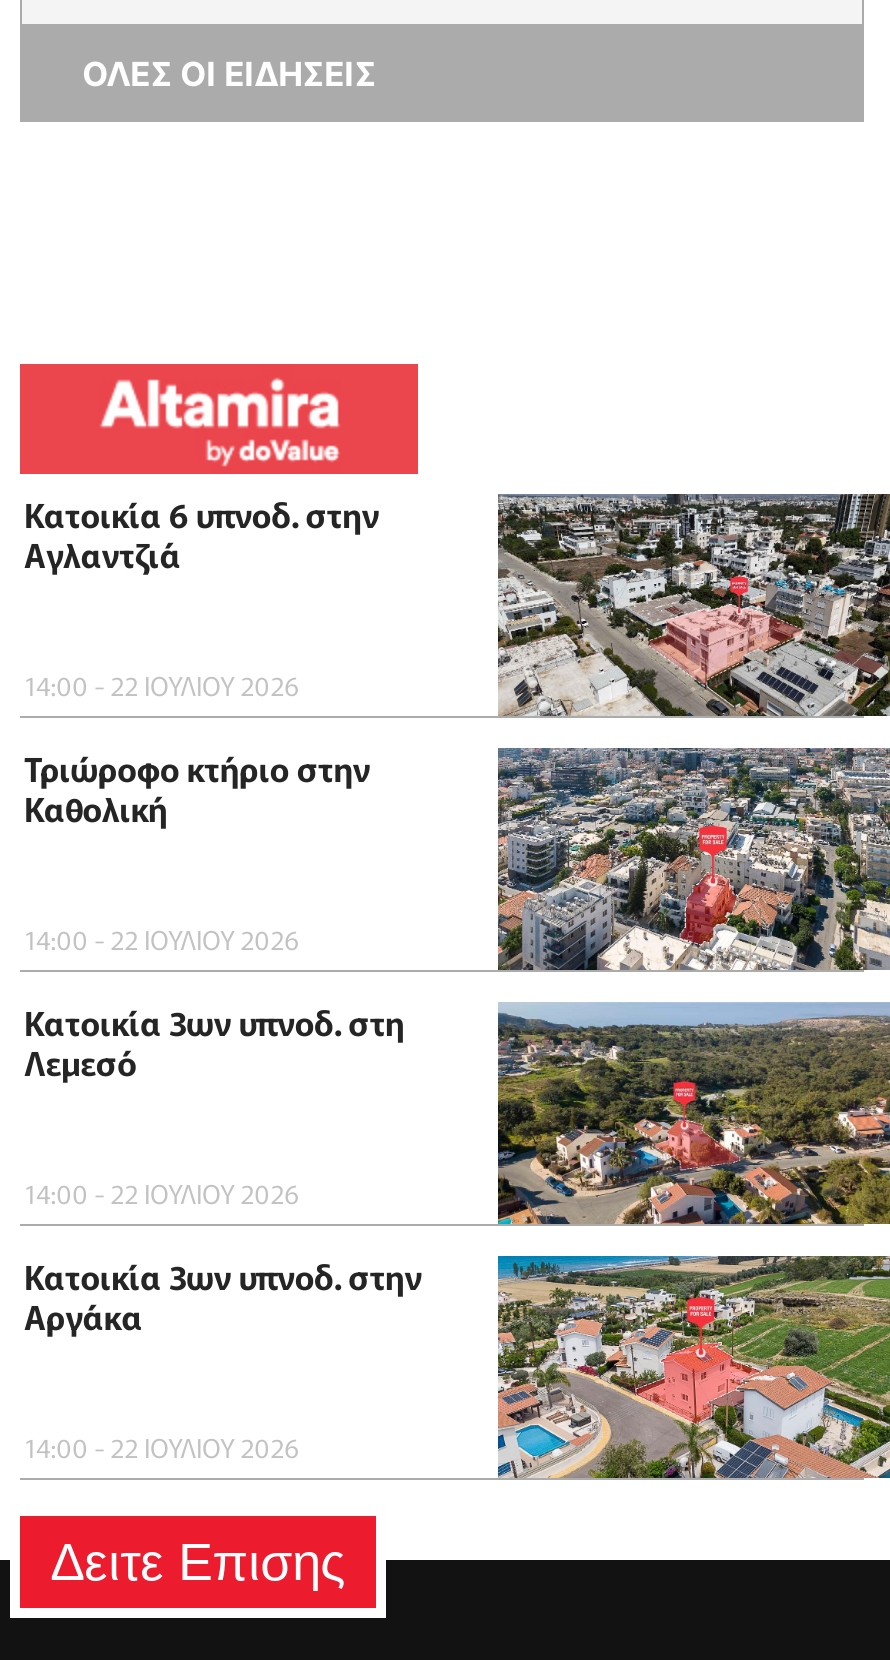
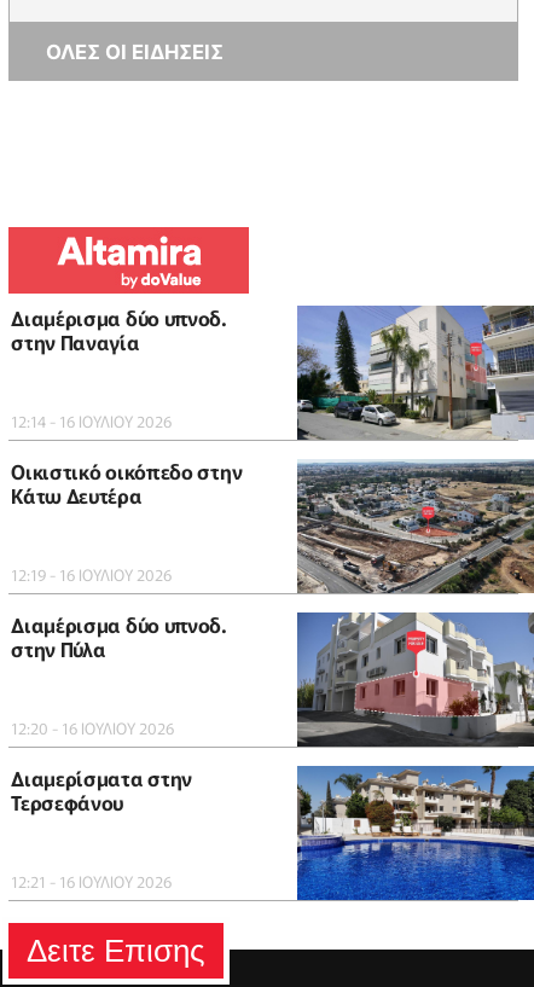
[24,491,379,579] Κατοικία 6 υπνοδ. στην | Αγλαντζιά -> [11,304,226,357] Διαμέρισμα δύο υπνοδ. | στην Παναγία
[496,492,884,718] [image] -> [296,304,530,441] [image]
[24,667,298,705] 14:00 - 22 ΙΟΥΛΙΟΥ 2026 -> [11,410,172,433] 12:14 - 16 ΙΟΥΛΙΟΥ 2026
[24,745,370,833] Τριώροφο κτήριο στην | Καθολική -> [11,457,242,510] Οικιστικό οικόπεδο στην | Κάτω Δευτέρα
[496,746,884,972] [image] -> [297,459,530,594] [image]
[24,921,298,959] 14:00 - 22 ΙΟΥΛΙΟΥ 2026 -> [11,563,172,586] 12:19 - 16 ΙΟΥΛΙΟΥ 2026
[24,999,404,1087] Κατοικία 3ων υπνοδ. στη | Λεμεσό -> [11,610,226,664] Διαμέρισμα δύο υπνοδ. | στην Πύλα
[496,1002,884,1226] [image] -> [296,612,530,748] [image]
[24,1174,298,1212] 14:00 - 22 ΙΟΥΛΙΟΥ 2026 -> [11,717,174,740] 12:20 - 16 ΙΟΥΛΙΟΥ 2026
[24,1252,422,1340] Κατοικία 3ων υπνοδ. στην | Αργάκα -> [11,764,192,817] Διαμερίσματα στην | Τερσεφάνου
[496,1254,884,1480] [image] -> [296,765,530,901] [image]
[24,1428,298,1466] 14:00 - 22 ΙΟΥΛΙΟΥ 2026 -> [11,870,172,893] 12:21 - 16 ΙΟΥΛΙΟΥ 2026

